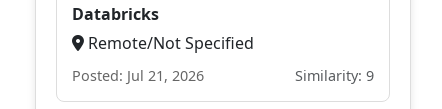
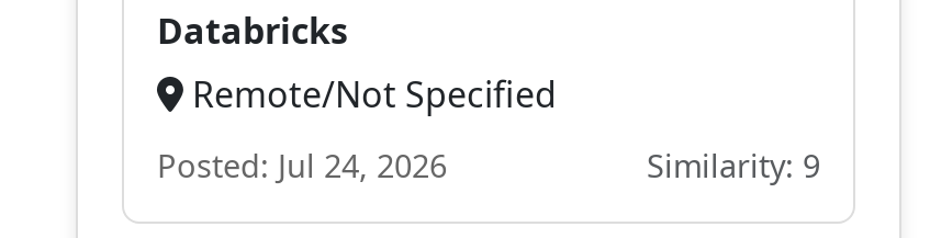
[72,66,204,85] Posted: Jul 21, 2026 -> [157,145,447,186] Posted: Jul 24, 2026

